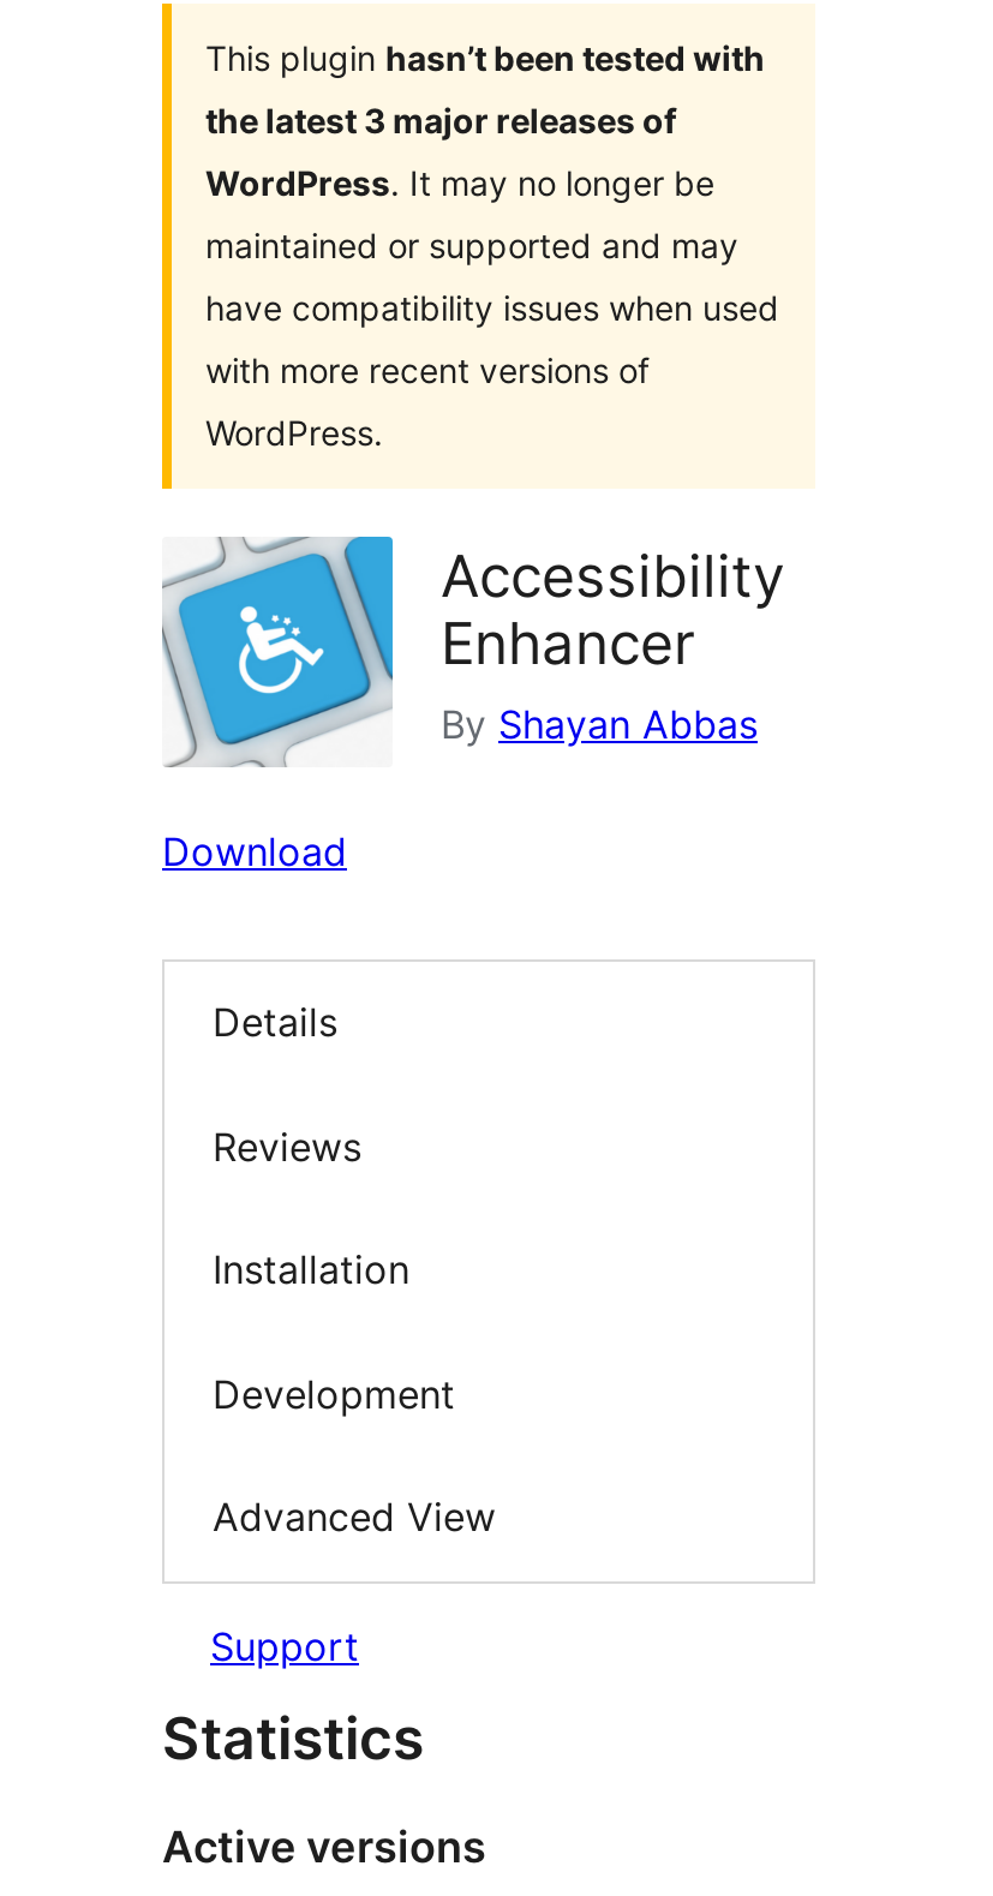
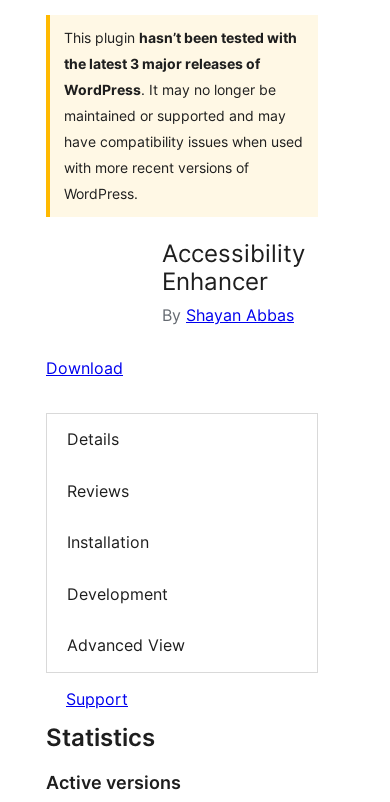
[160,534,395,770] [image] -> none

